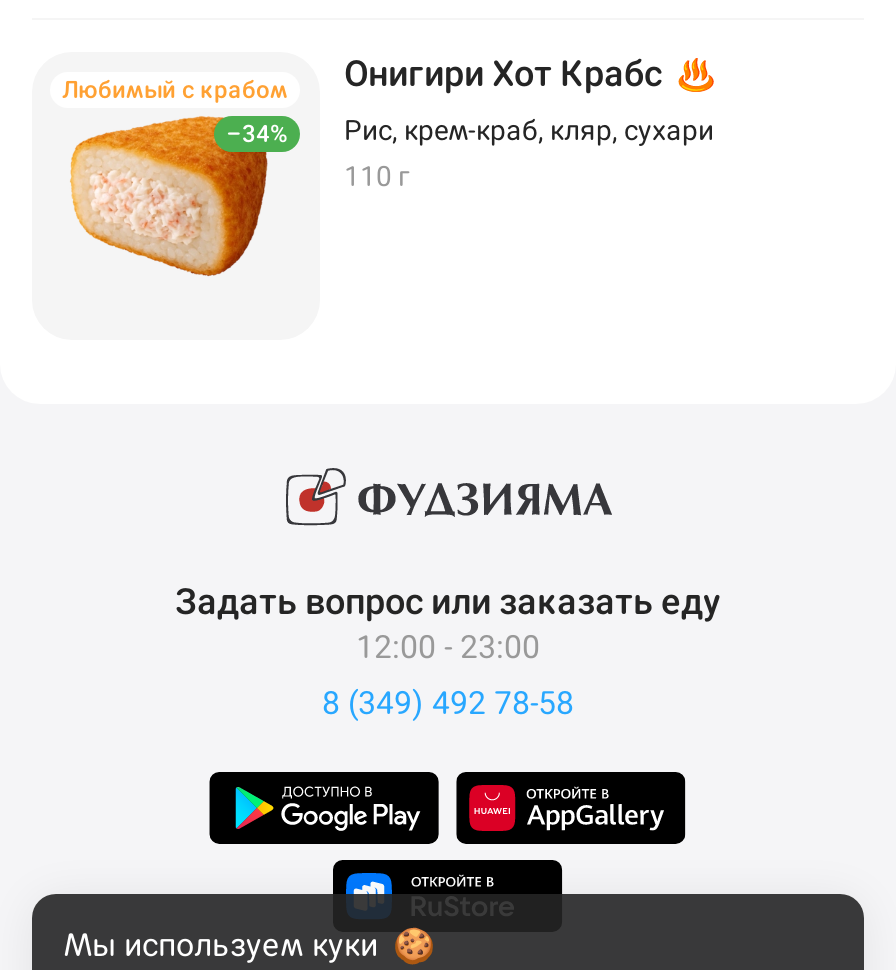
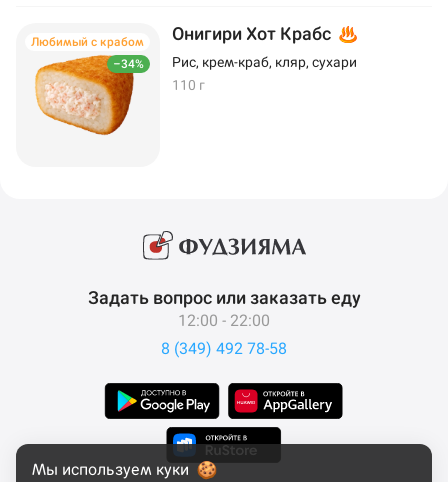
[356,628,540,666] 12:00 - 23:00 -> [178,311,270,330] 12:00 - 22:00

